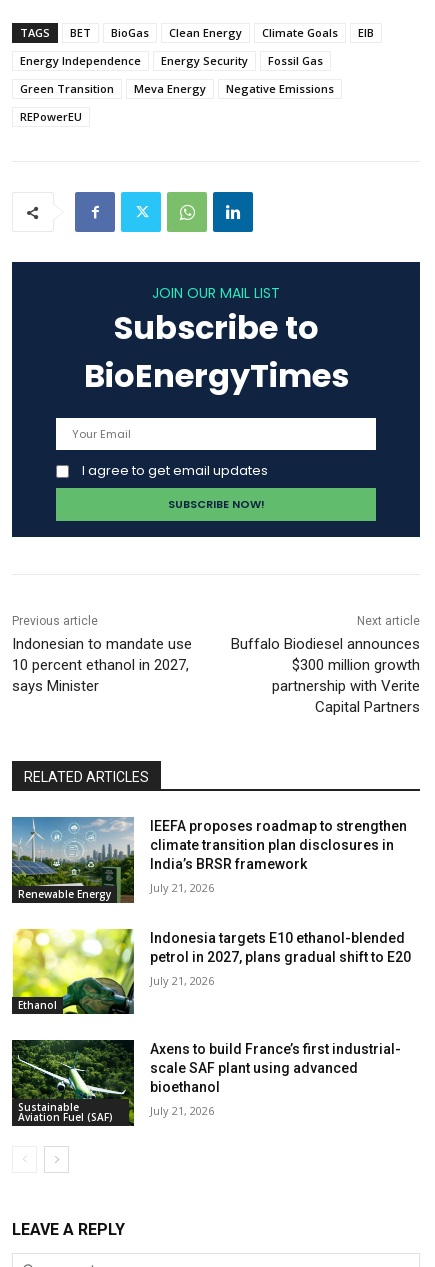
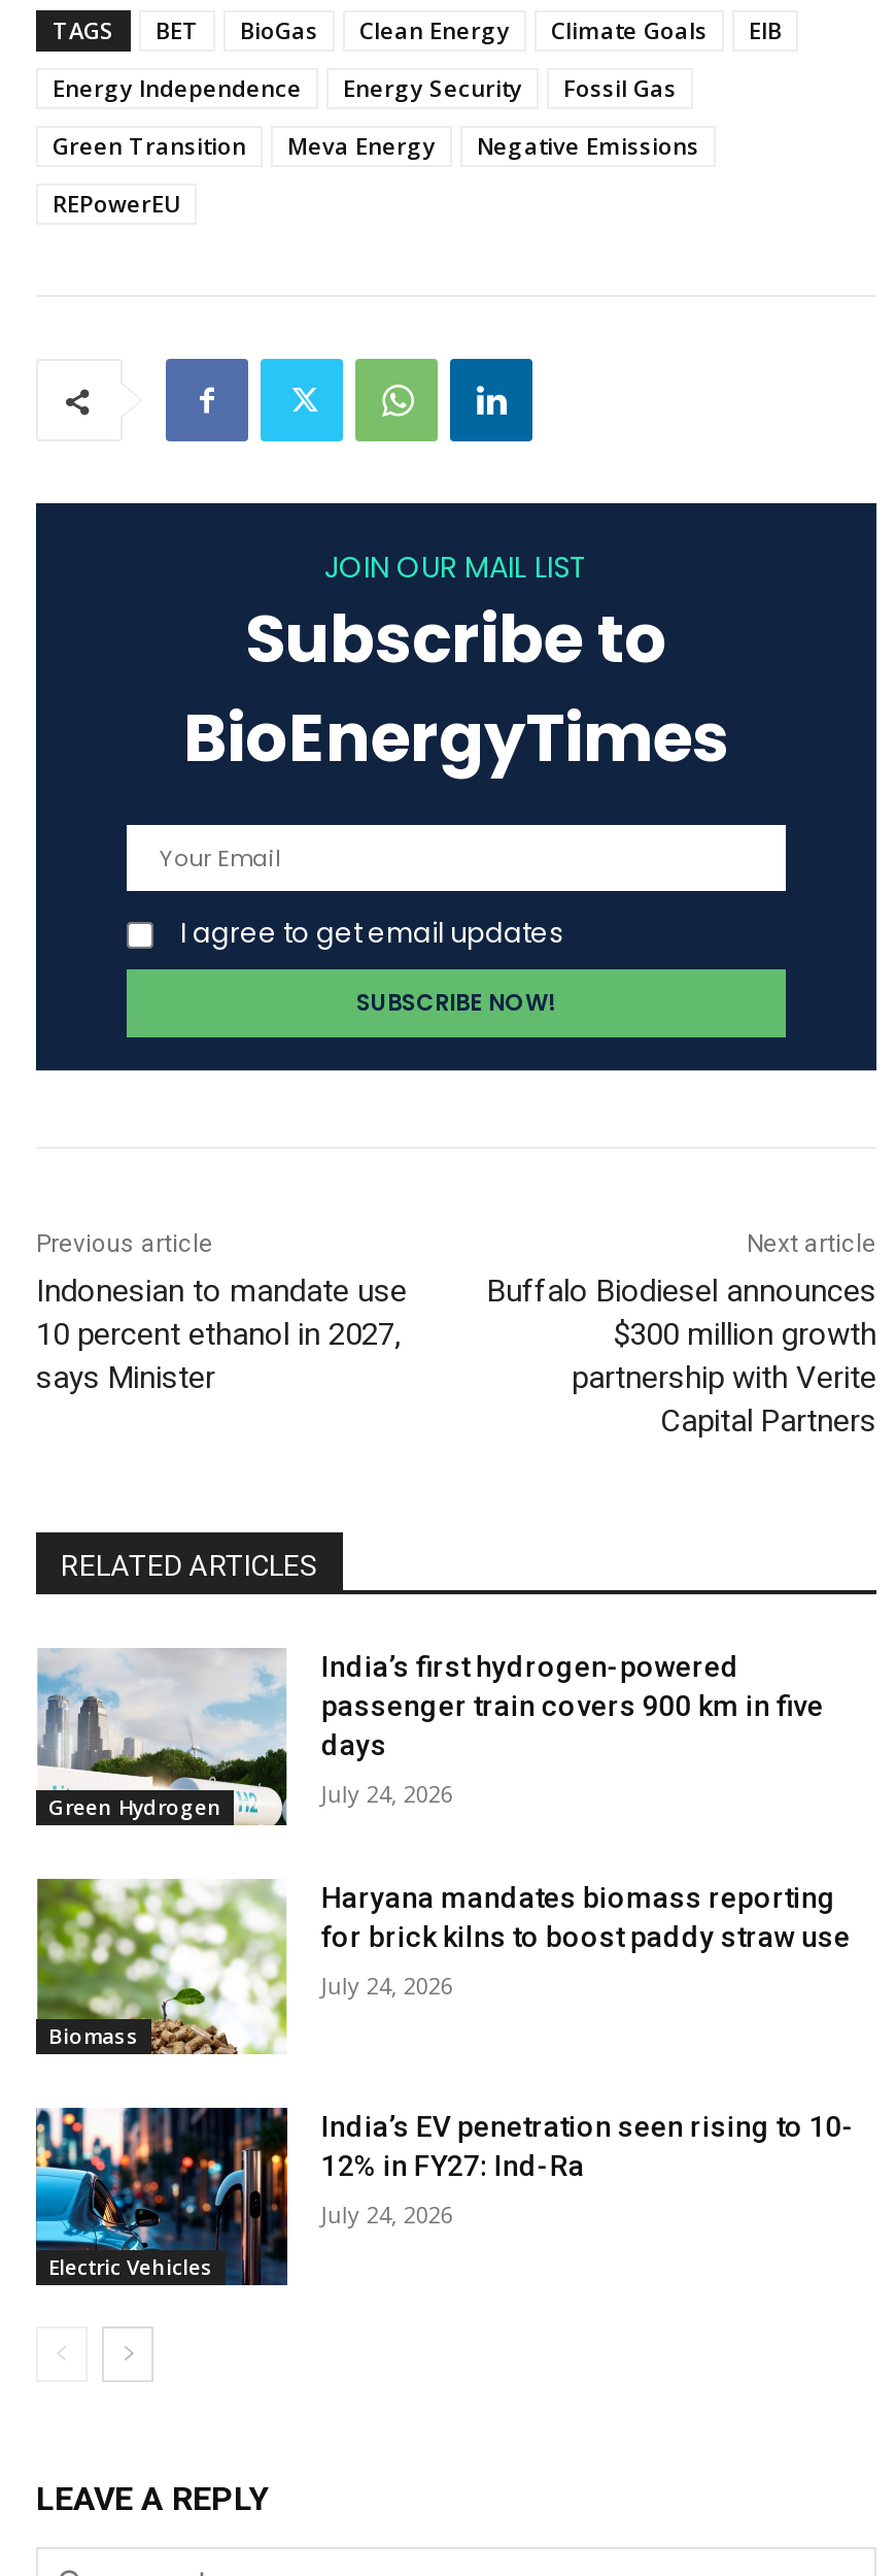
[11,816,135,903] [image] | Renewable Energy -> [36,1648,287,1825] [image] | Green Hydrogen
[150,818,407,872] IEEFA proposes roadmap to strengthen | climate transition plan disclosures in | India’s BRSR framework -> [321,1650,824,1761] India’s first hydrogen-powered | passenger train covers 900 km in five | days
[150,880,214,895] July 21, 2026 -> [321,1778,453,1809] July 24, 2026
[12,928,135,1015] [image] | Ethanol -> [36,1877,289,2056] [image] | Biomass
[150,930,411,965] Indonesia targets E10 ethanol-blended | petrol in 2027, plans gradual shift to E20 -> [321,1880,850,1952] Haryana mandates biomass reporting | for brick kilns to boost paddy straw use
[150,973,214,988] July 21, 2026 -> [321,1969,453,2000] July 24, 2026
[11,1039,135,1126] [image] | Sustainable | Aviation Fuel (SAF) -> [34,2106,289,2285] [image] | Electric Vehicles
[150,1041,401,1095] Axens to build France’s first industrial- | scale SAF plant using advanced | bioethanol -> [321,2111,855,2183] India’s EV penetration seen rising to 10- | 12% in FY27: Ind-Ra
[150,1103,214,1118] July 21, 2026 -> [321,2199,453,2230] July 24, 2026

